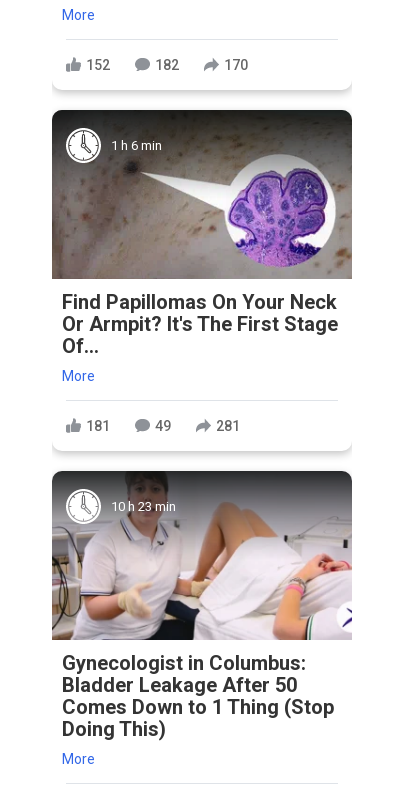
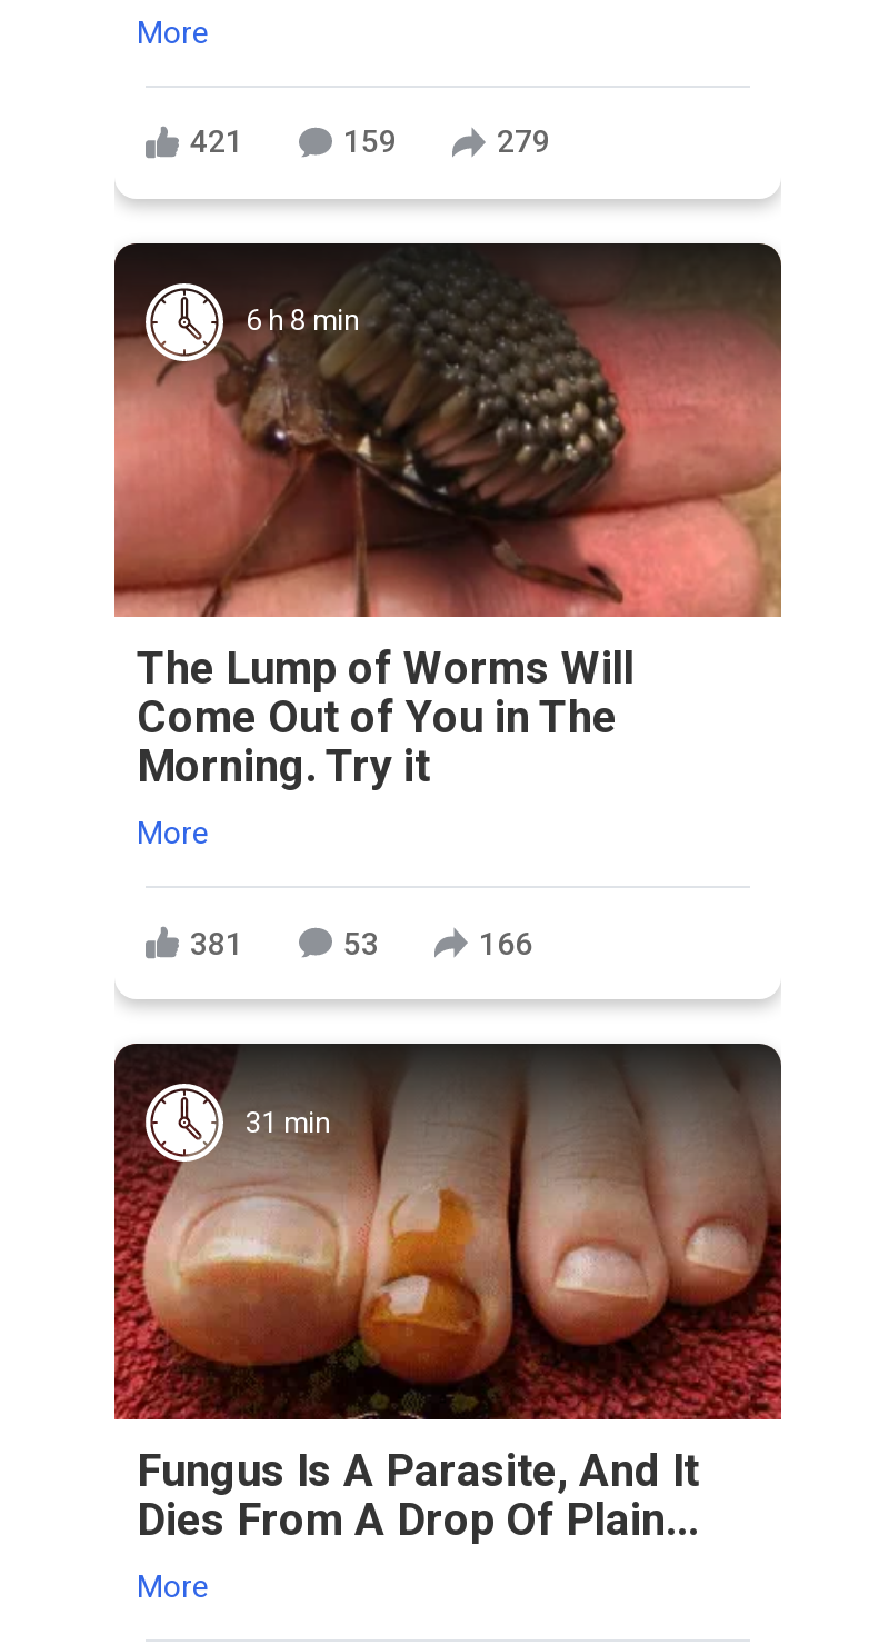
[86,57,248,73] 152 | 182 | 170 -> [190,123,550,158] 421 | 159 | 279
[51,123,352,280] [image] | 1 h 6 min -> [112,295,781,619] [image] | 6 h 8 min
[62,290,338,358] Find Papillomas On Your Neck | Or Armpit? It's The First Stage | Of... -> [137,641,635,792] The Lump of Worms Will | Come Out of You in The | Morning. Try it
[86,417,240,433] 181 | 49 | 281 -> [190,925,532,960] 381 | 53 | 166
[51,474,353,641] [image] | 10 h 23 min -> [112,1048,783,1422] [image] | 31 min
[62,651,334,741] Gynecologist in Columbus: | Bladder Leakage After 50 | Comes Down to 1 Thing (Stop | Doing This) -> [137,1443,699,1546] Fungus Is A Parasite, And It | Dies From A Drop Of Plain...

